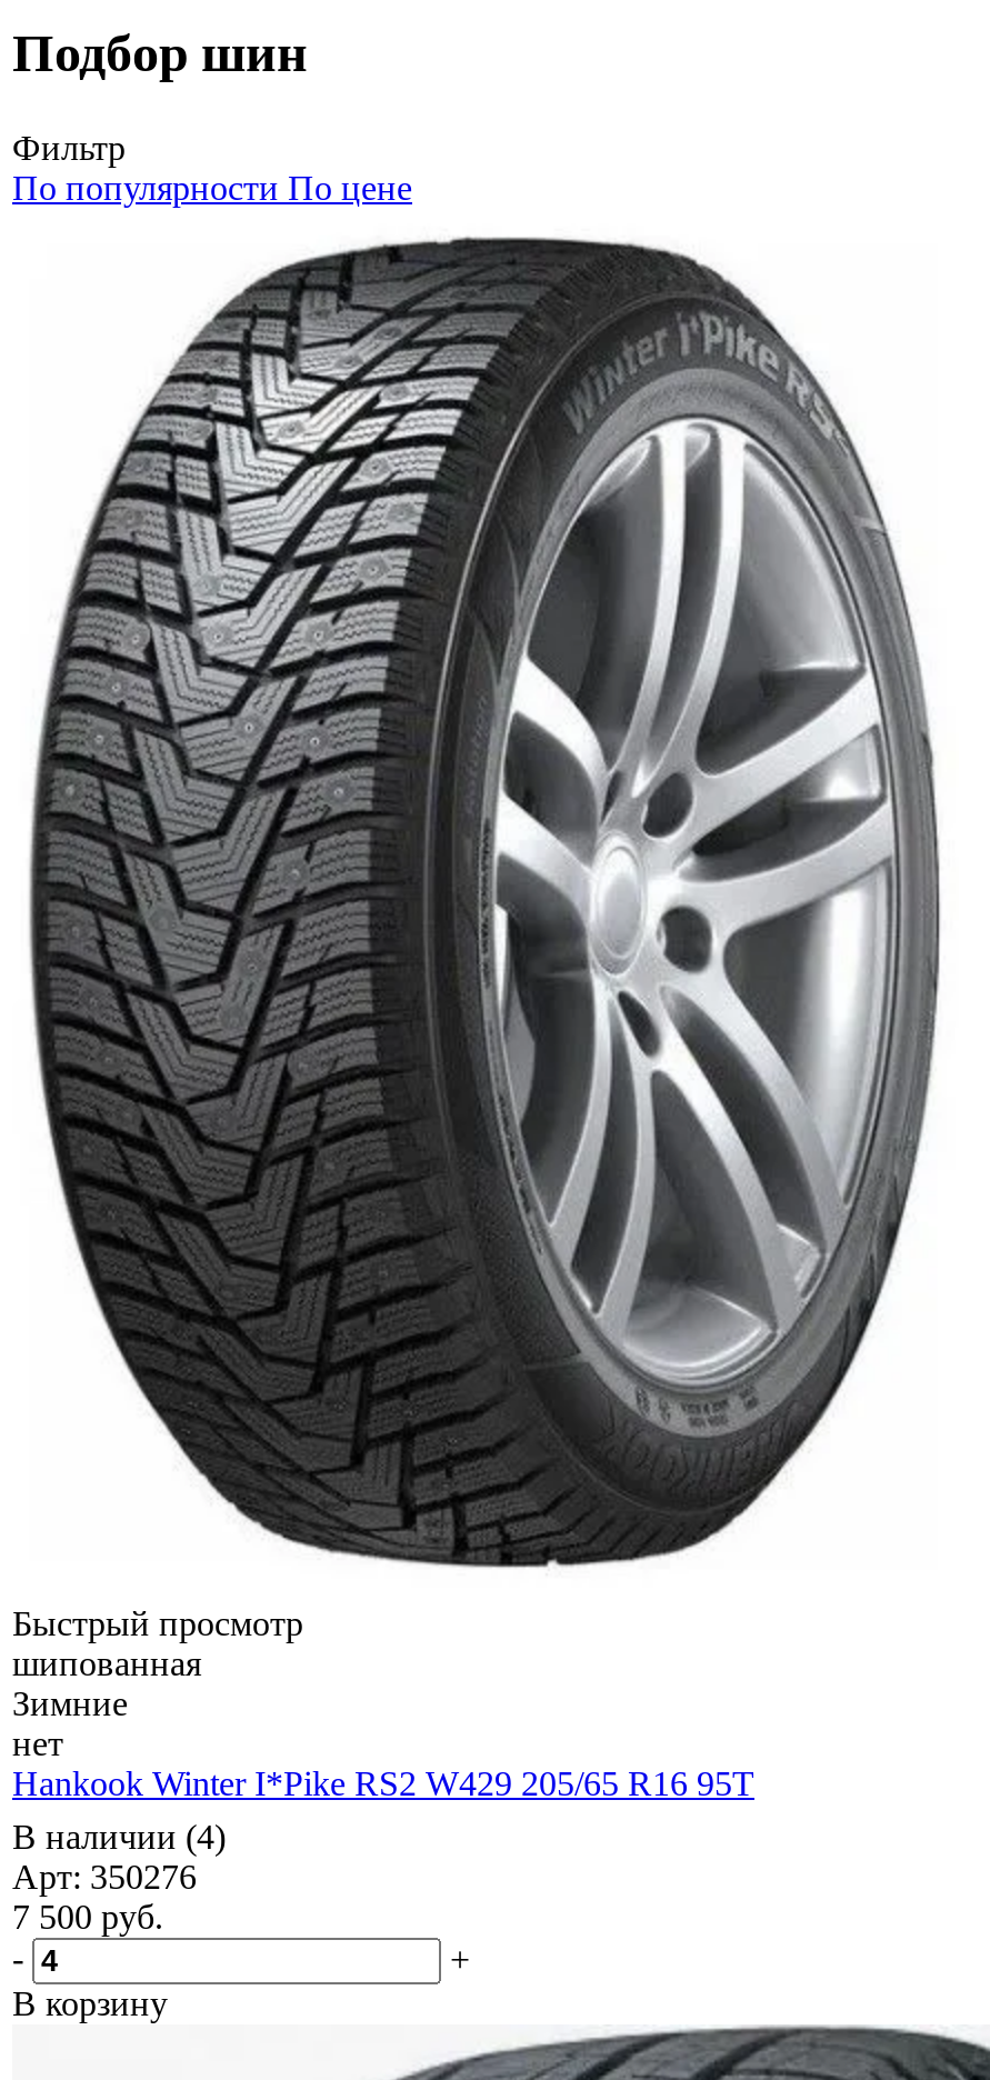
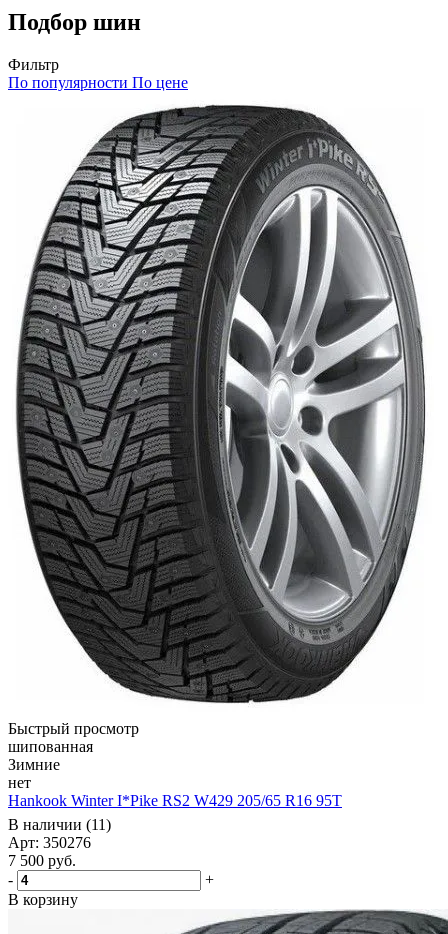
[12,1817,226,1855] В наличии (4) -> [8,816,111,833] В наличии (11)

